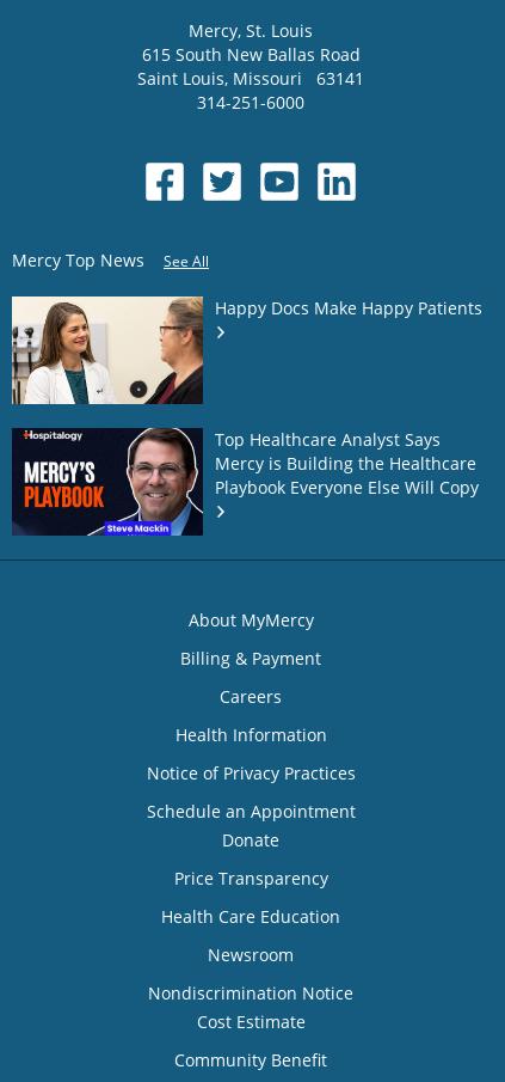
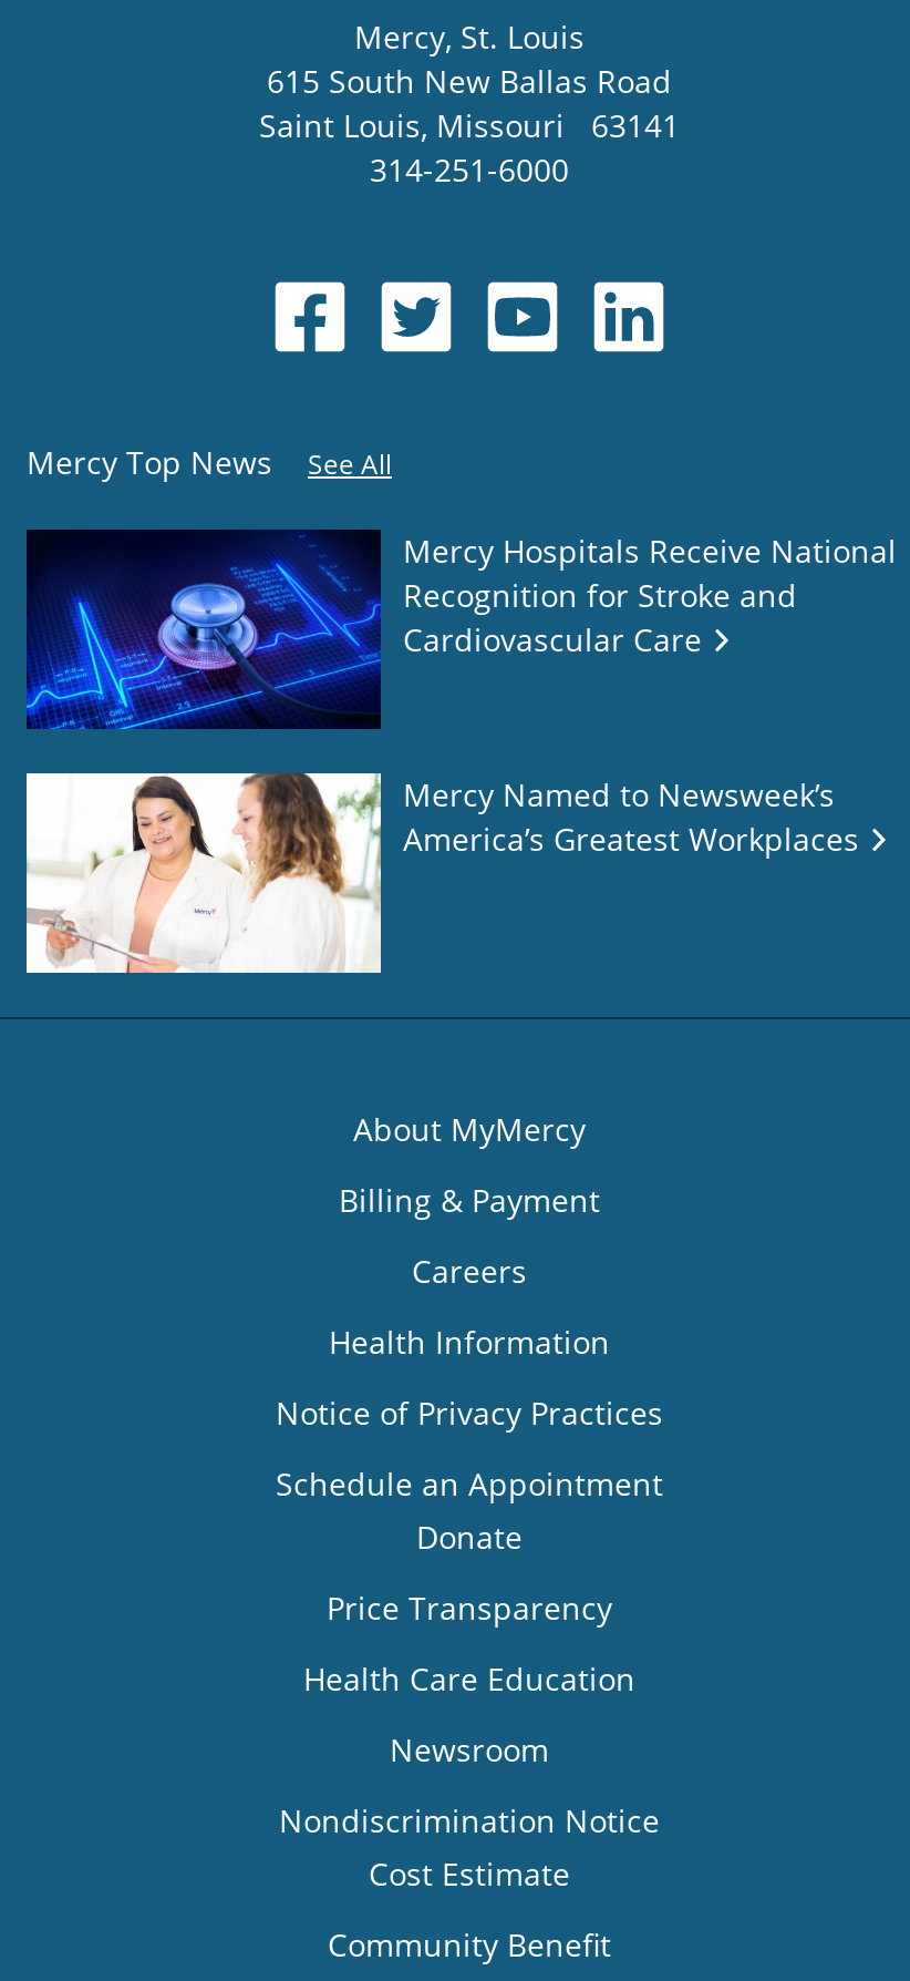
[11,295,482,405] [image] | Happy Docs Make Happy Patients -> [24,527,897,731] [image] | Mercy Hospitals Receive National | Recognition for Stroke and | Cardiovascular Care
[11,427,479,537] [image] | Top Healthcare Analyst Says | Mercy is Building the Healthcare | Playbook Everyone Else Will Copy -> [24,771,868,975] [image] | Mercy Named to Newsweek’s | America’s Greatest Workplaces

